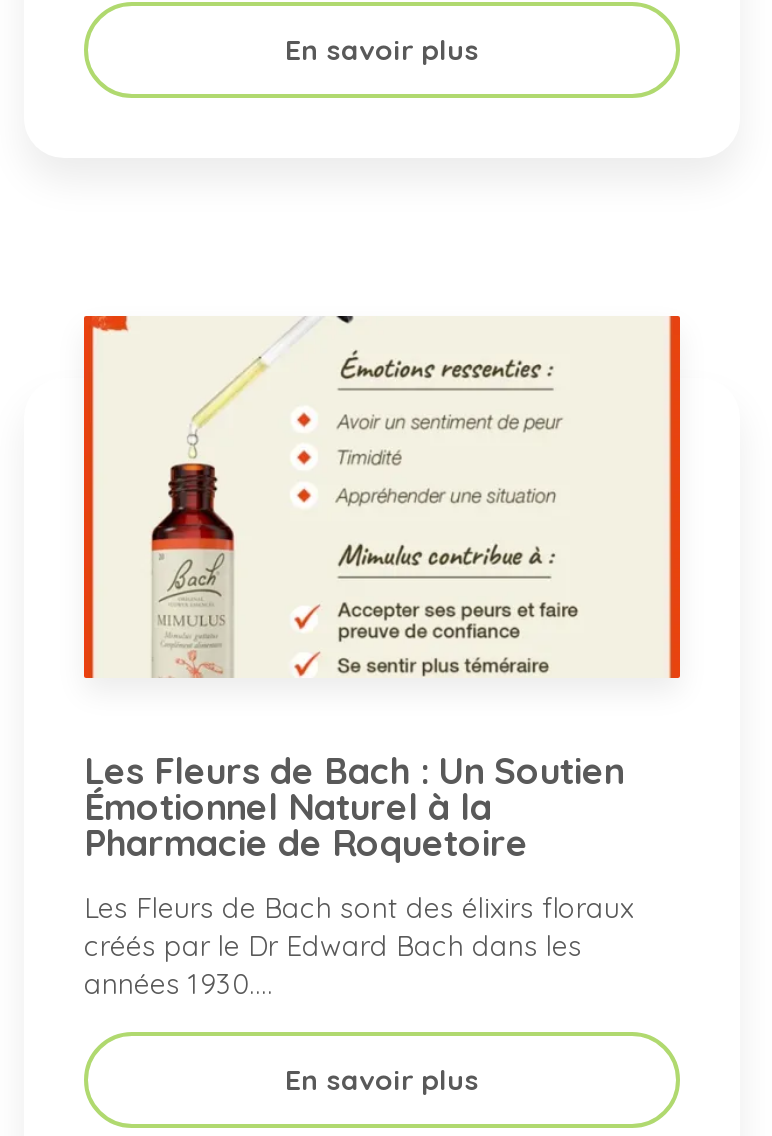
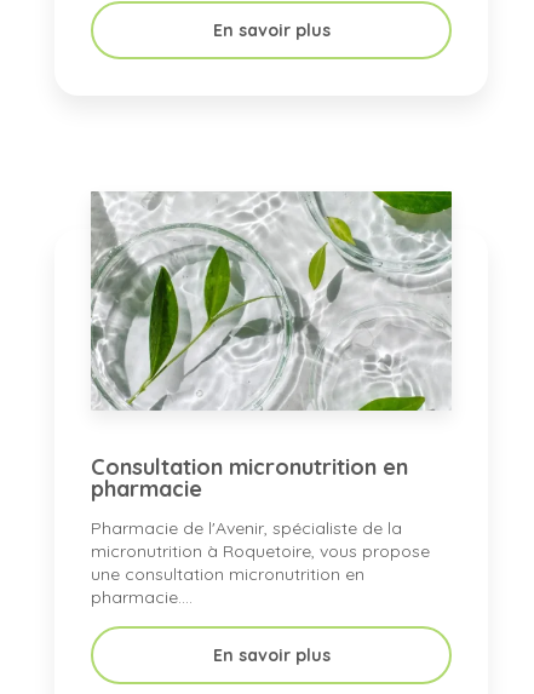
[82,314,682,867] [image] | Les Fleurs de Bach : Un Soutien | Émotionnel Naturel à la | Pharmacie de Roquetoire -> [90,190,453,503] [image] | Consultation micronutrition en | pharmacie
[84,891,634,1003] Les Fleurs de Bach sont des élixirs floraux | créés par le Dr Edward Bach dans les | années 1930.... -> [91,518,430,608] Pharmacie de l'Avenir, spécialiste de la | micronutrition à Roquetoire, vous propose | une consultation micronutrition en | pharmacie....

